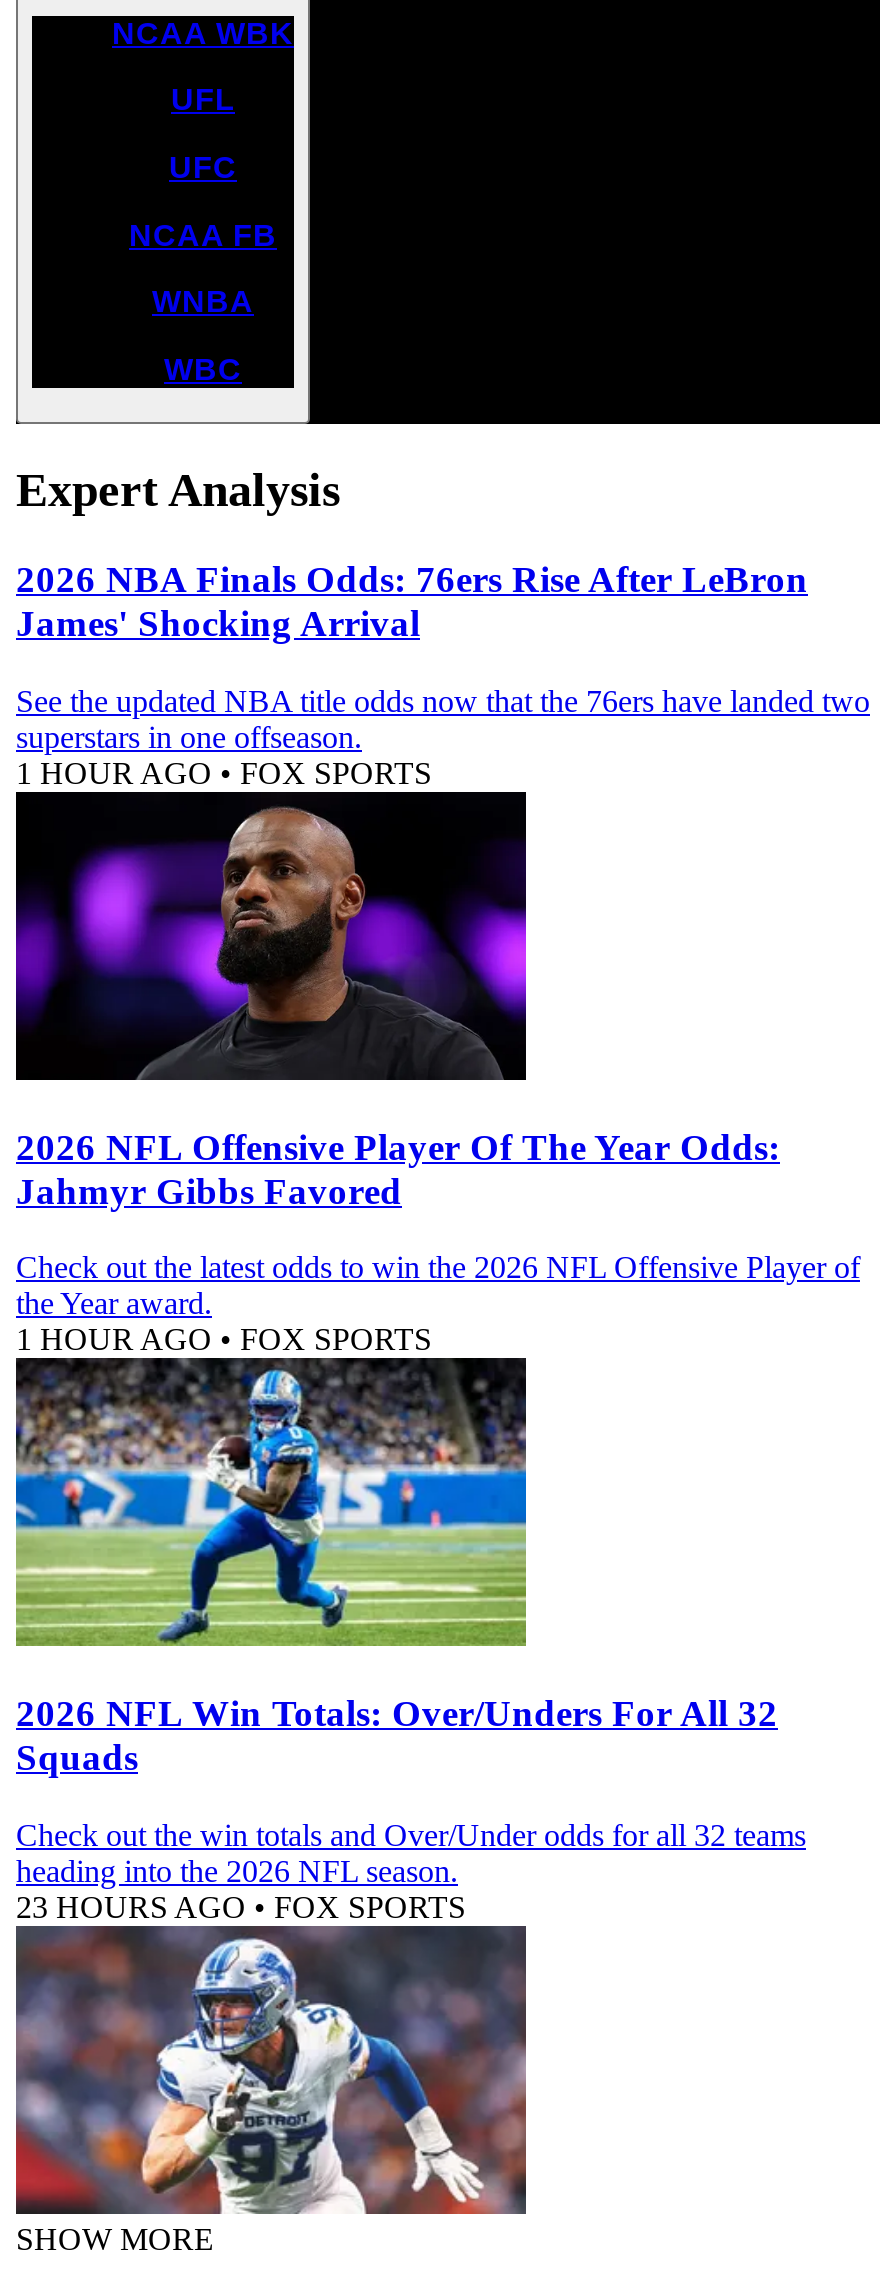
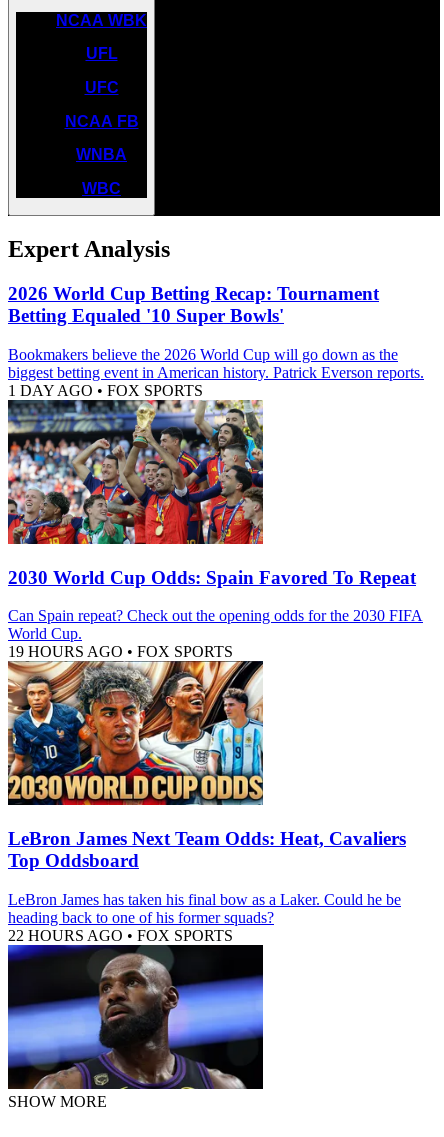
[16,558,808,644] 2026 NBA Finals Odds: 76ers Rise After LeBron | James' Shocking Arrival -> [8,283,379,326] 2026 World Cup Betting Recap: Tournament | Betting Equaled '10 Super Bowls'
[16,684,870,790] See the updated NBA title odds now that the 76ers have landed two | superstars in one offseason. | 1 HOUR AGO • FOX SPORTS -> [8,346,424,399] Bookmakers believe the 2026 World Cup will go down as the | biggest betting event in American history. Patrick Everson reports. | 1 DAY AGO • FOX SPORTS
[14,812,780,1211] [image] | 2026 NFL Offensive Player Of The Year Odds: | Jahmyr Gibbs Favored -> [7,399,416,588] [image] | 2030 World Cup Odds: Spain Favored To Repeat
[16,1251,860,1357] Check out the latest odds to win the 2026 NFL Offensive Player of | the Year award. | 1 HOUR AGO • FOX SPORTS -> [8,607,423,660] Can Spain repeat? Check out the opening odds for the 2030 FIFA | World Cup. | 19 HOURS AGO • FOX SPORTS
[14,1360,778,1778] [image] | 2026 NFL Win Totals: Over/Unders For All 32 | Squads -> [7,661,406,871] [image] | LeBron James Next Team Odds: Heat, Cavaliers | Top Oddsboard
[16,1818,806,1924] Check out the win totals and Over/Under odds for all 32 teams | heading into the 2026 NFL season. | 23 HOURS AGO • FOX SPORTS -> [8,891,401,944] LeBron James has taken his final bow as a Laker. Could he be | heading back to one of his former squads? | 22 HOURS AGO • FOX SPORTS
[14,1926,528,2216] [image] -> [7,946,264,1090] [image]

